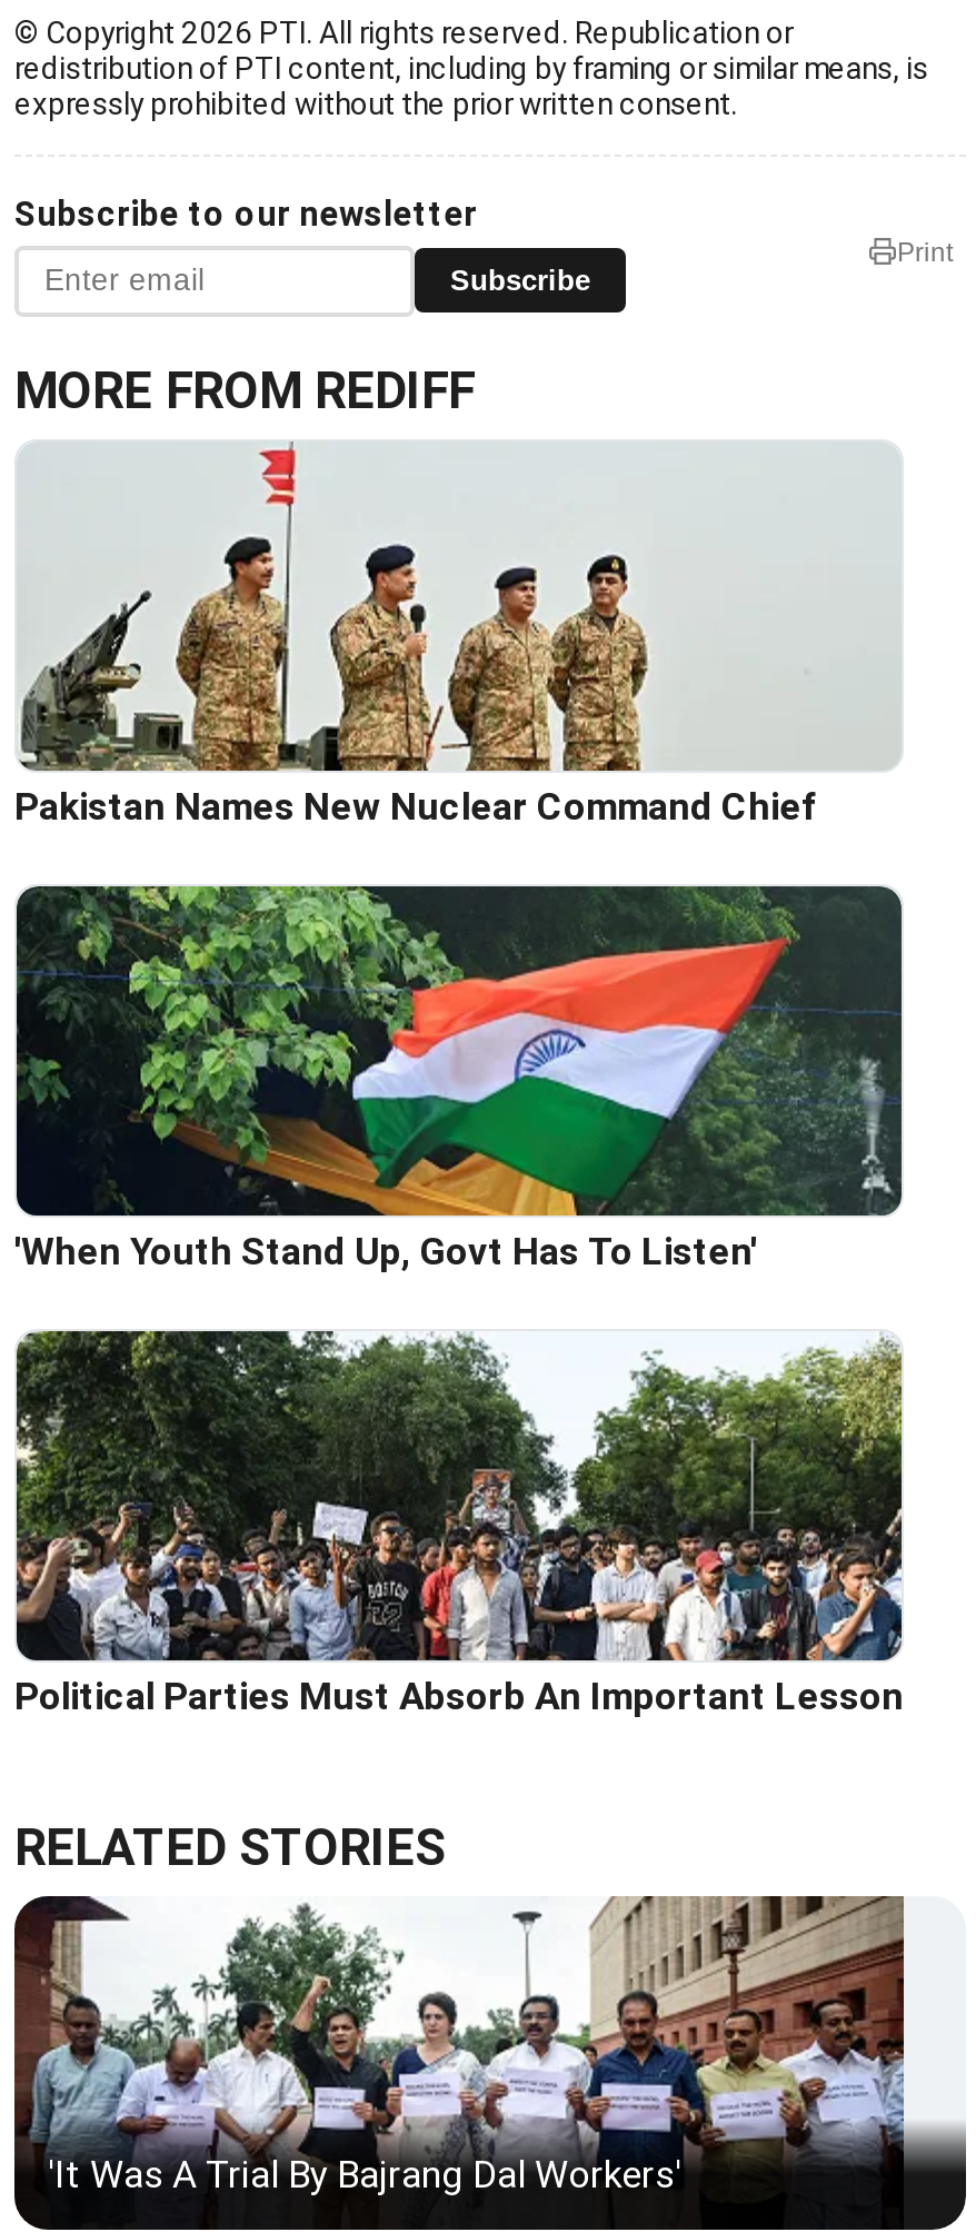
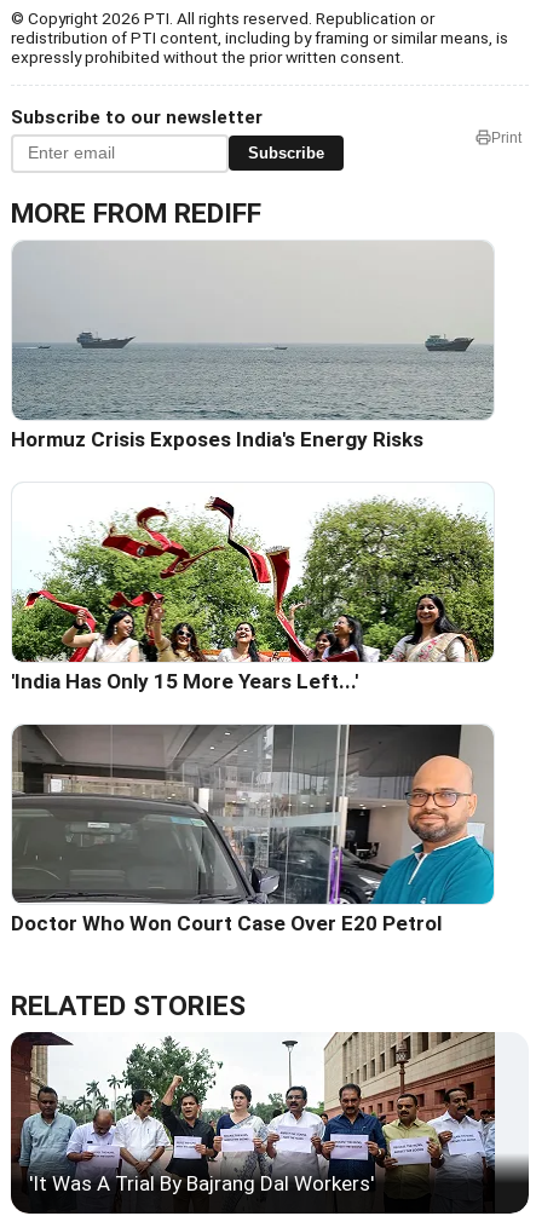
[14,446,899,828] [image] | Pakistan Names New Nuclear Command Chief -> [11,246,494,451] [image] | Hormuz Crisis Exposes India's Energy Risks
[14,884,904,1273] [image] | 'When Youth Stand Up, Govt Has To Listen' -> [11,483,495,693] [image] | 'India Has Only 15 More Years Left...'
[14,1329,904,1718] [image] | Political Parties Must Absorb An Important Lesson -> [11,724,495,935] [image] | Doctor Who Won Court Case Over E20 Petrol

